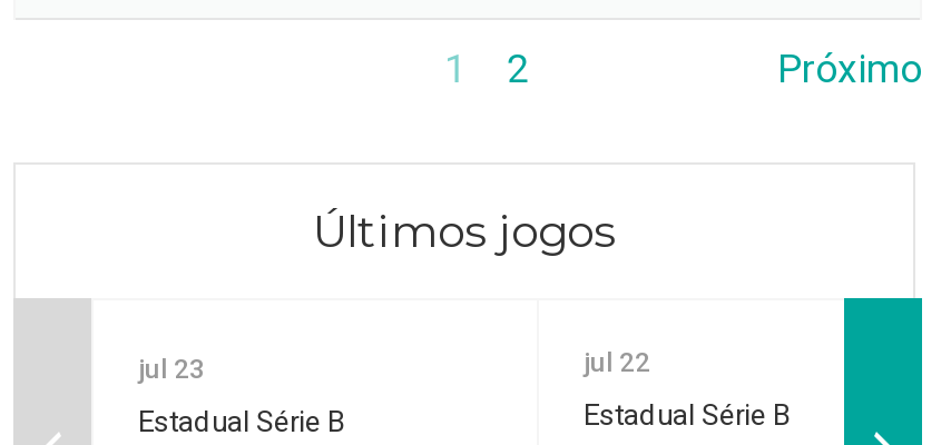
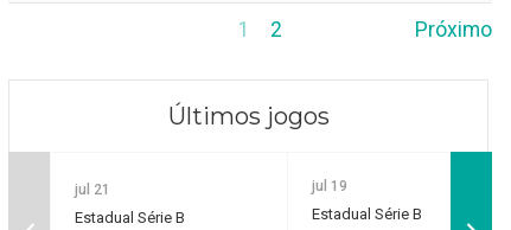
[138,353,205,384] jul 23 -> [75,181,110,198] jul 21
[584,346,650,377] jul 22 -> [312,177,347,194] jul 19

